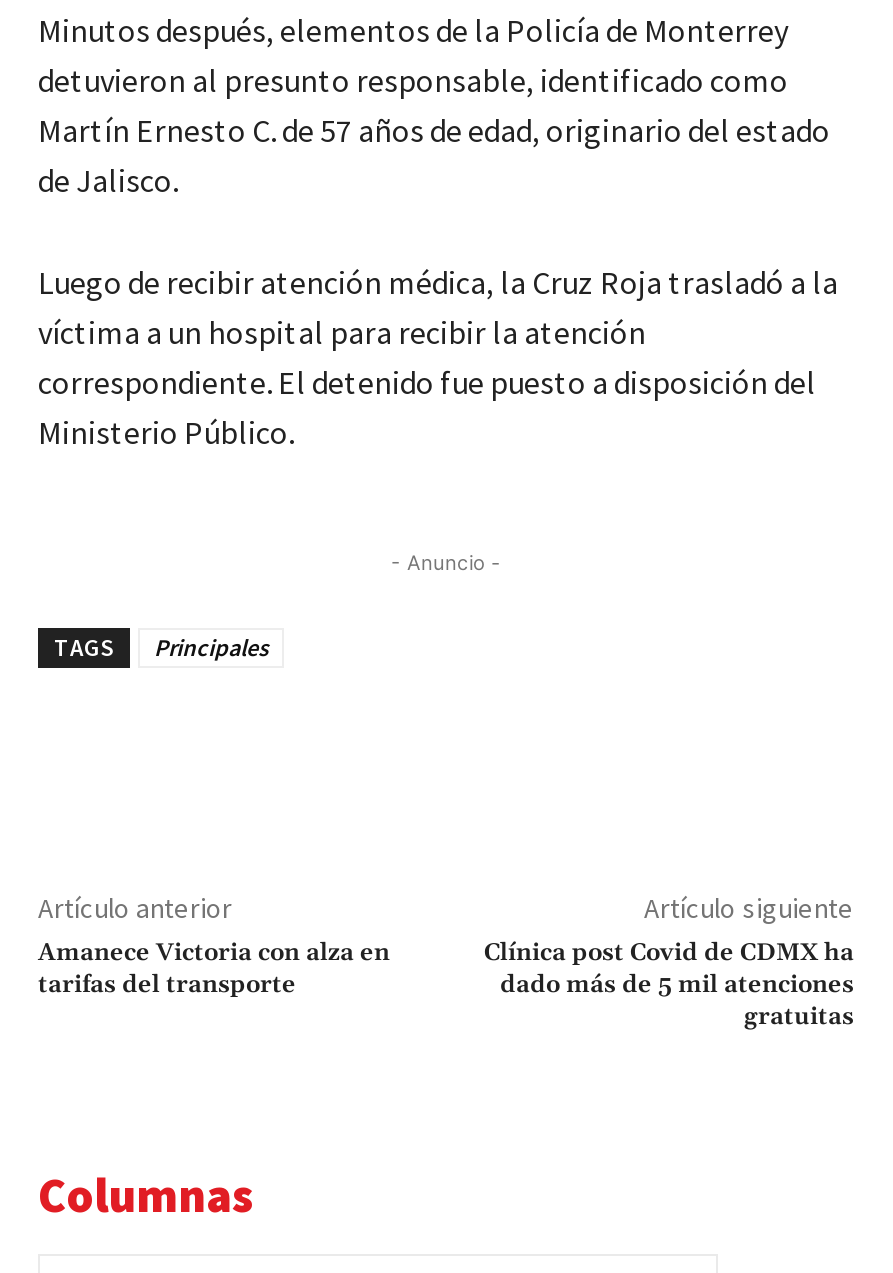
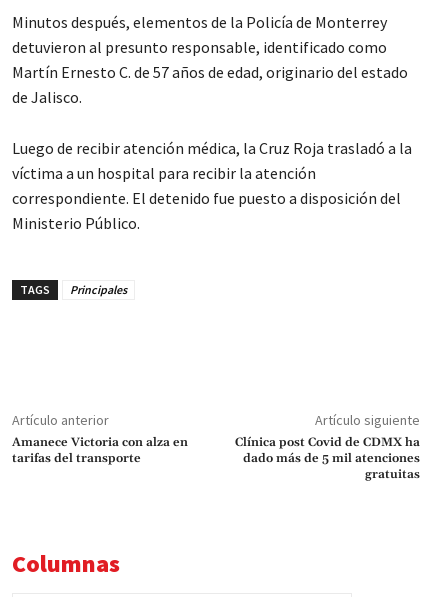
[391,550,501,574] - Anuncio - -> none

